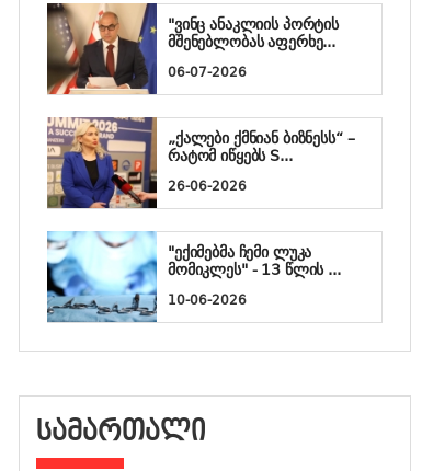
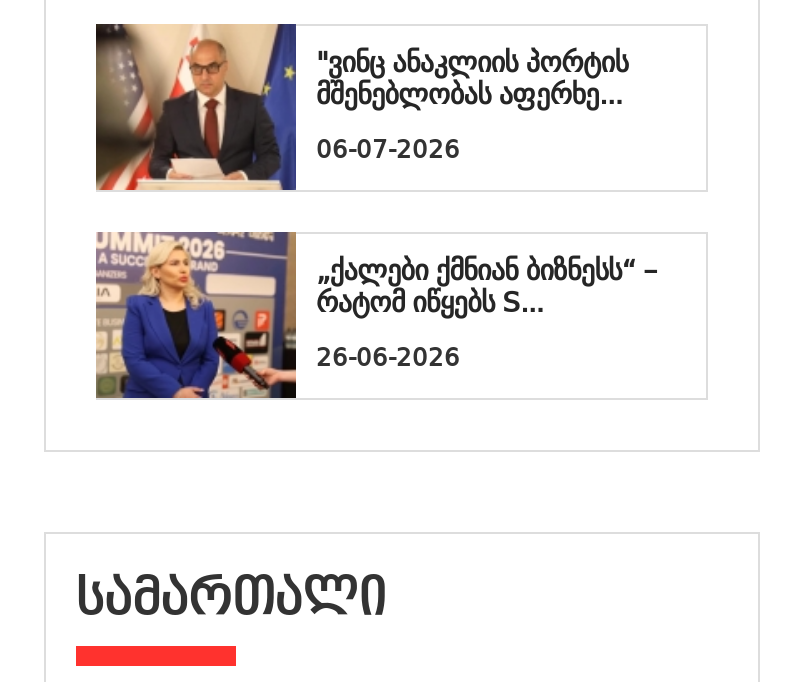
[46,231,341,323] [image] | "ექიმებმა ჩემი ლუკა | მომიკლეს" - 13 წლის ... | 10-06-2026 -> none

